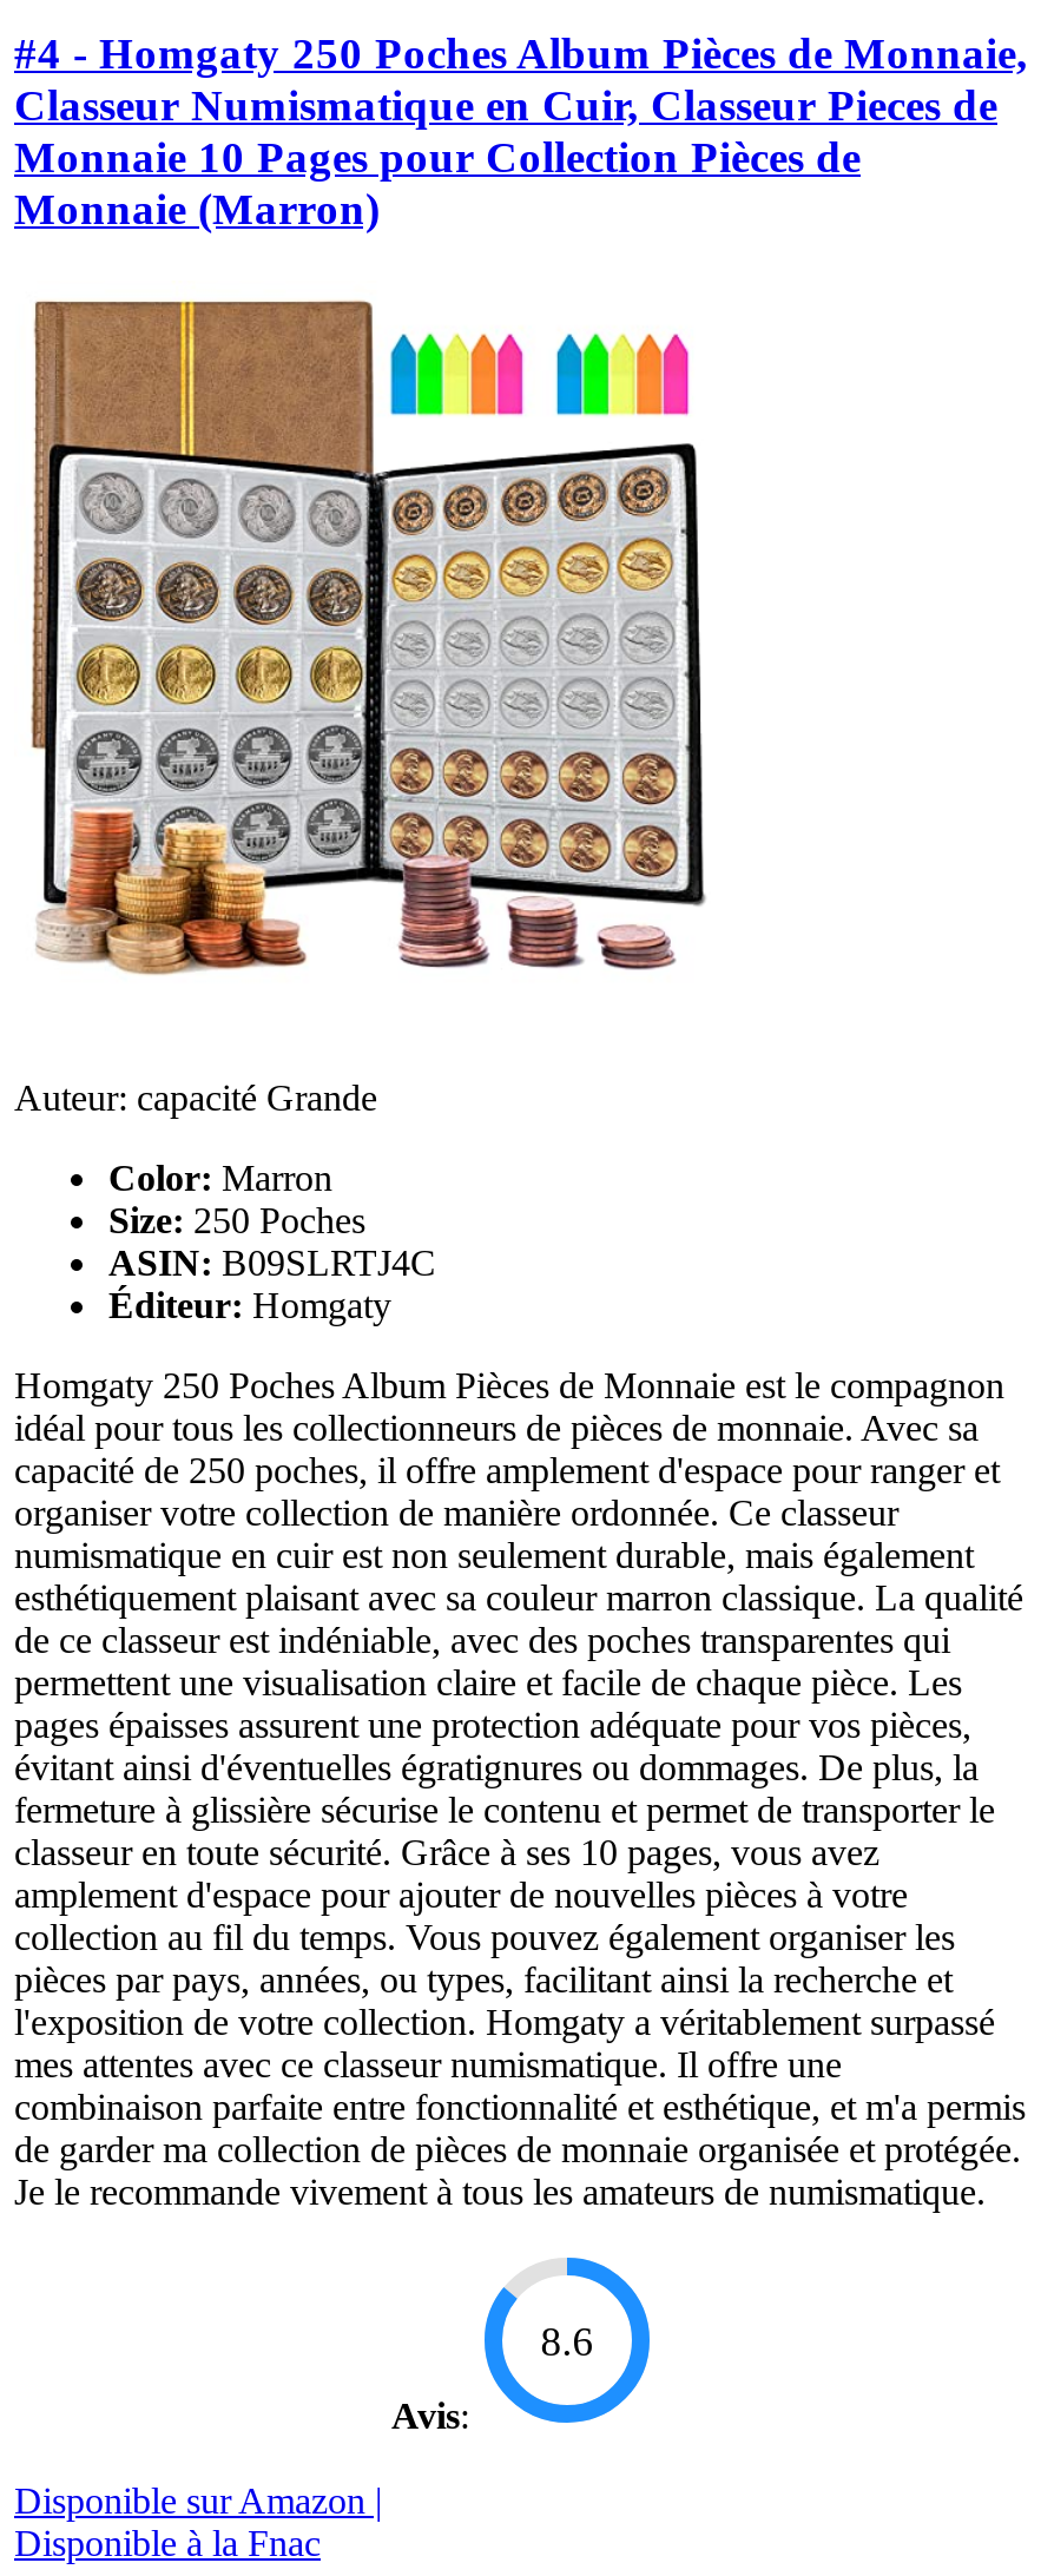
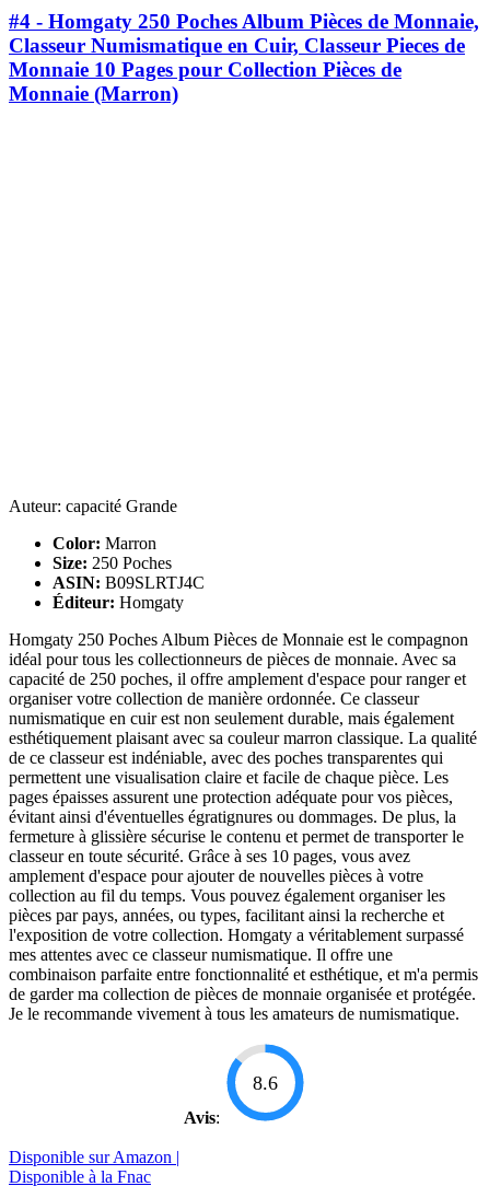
[28,299,707,976] [image] -> none

